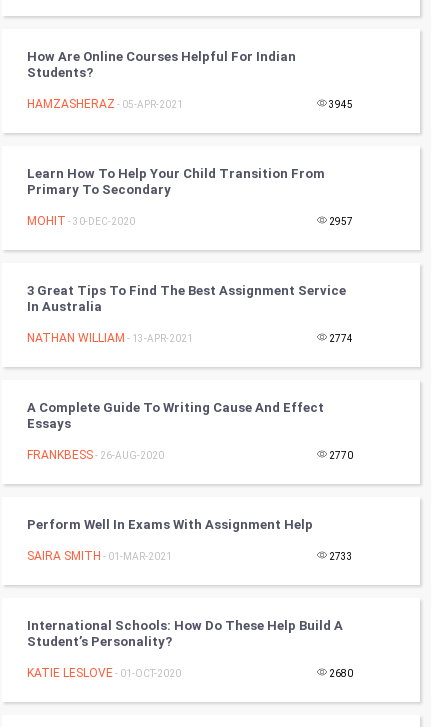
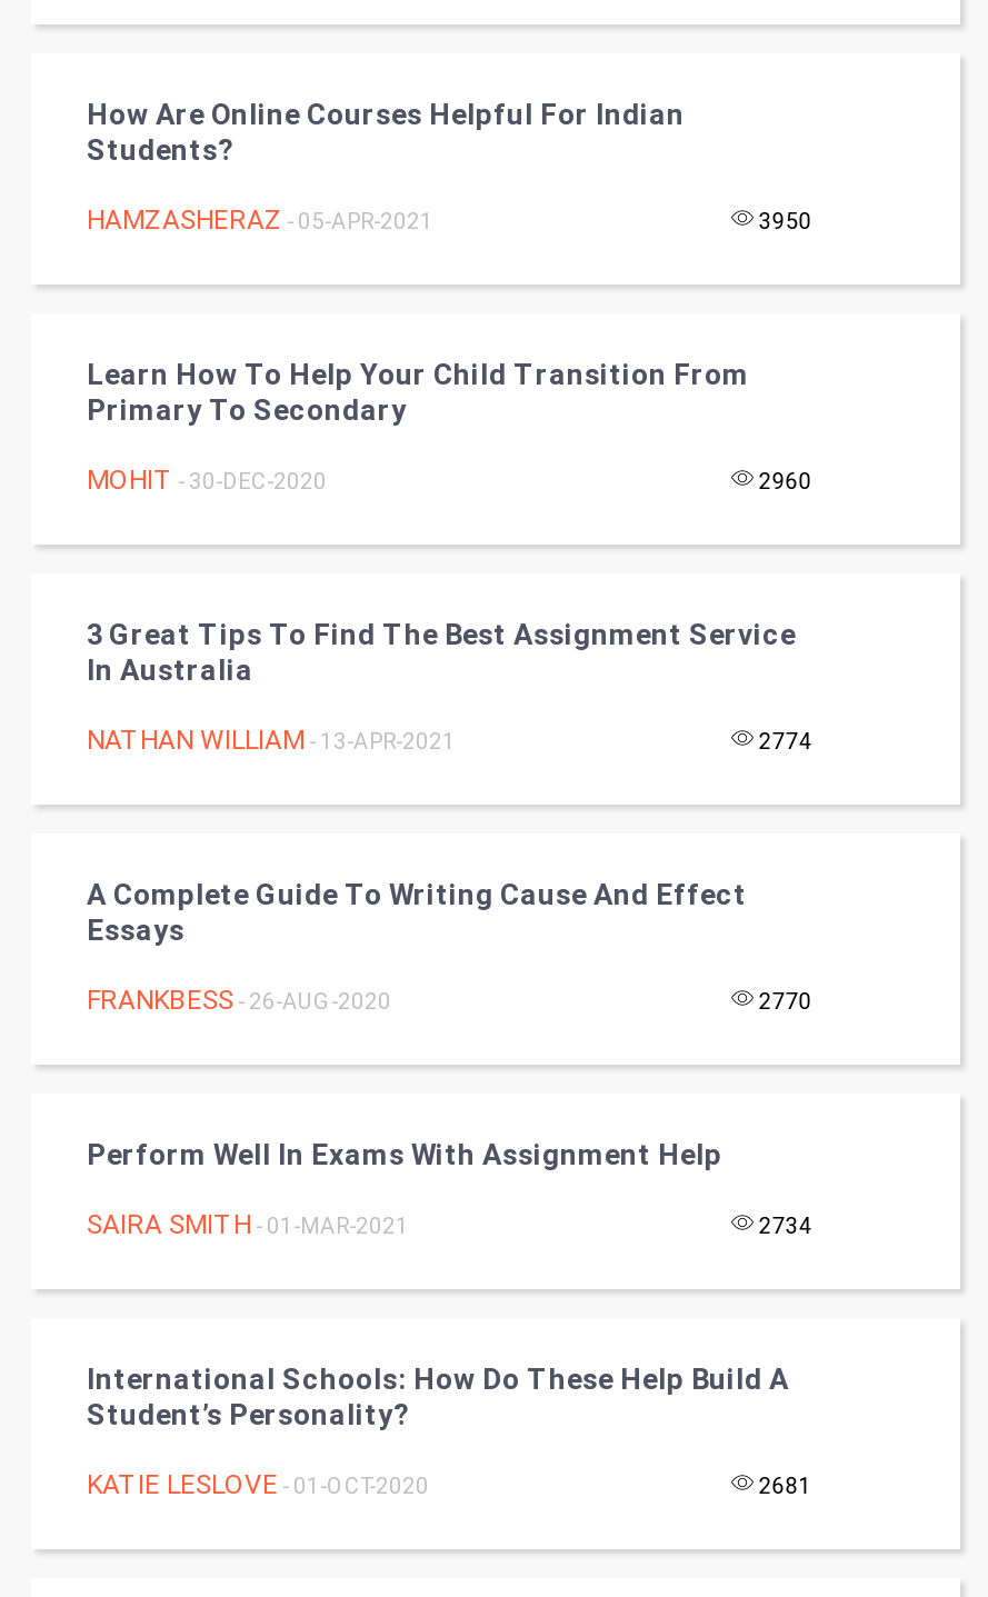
[327,99,353,110] 3945 -> [754,209,812,233] 3950
[327,216,353,227] 2957 -> [754,469,812,493] 2960
[327,551,353,562] 2733 -> [754,1213,812,1238] 2734
[327,668,353,679] 2680 -> [754,1473,812,1498] 2681

